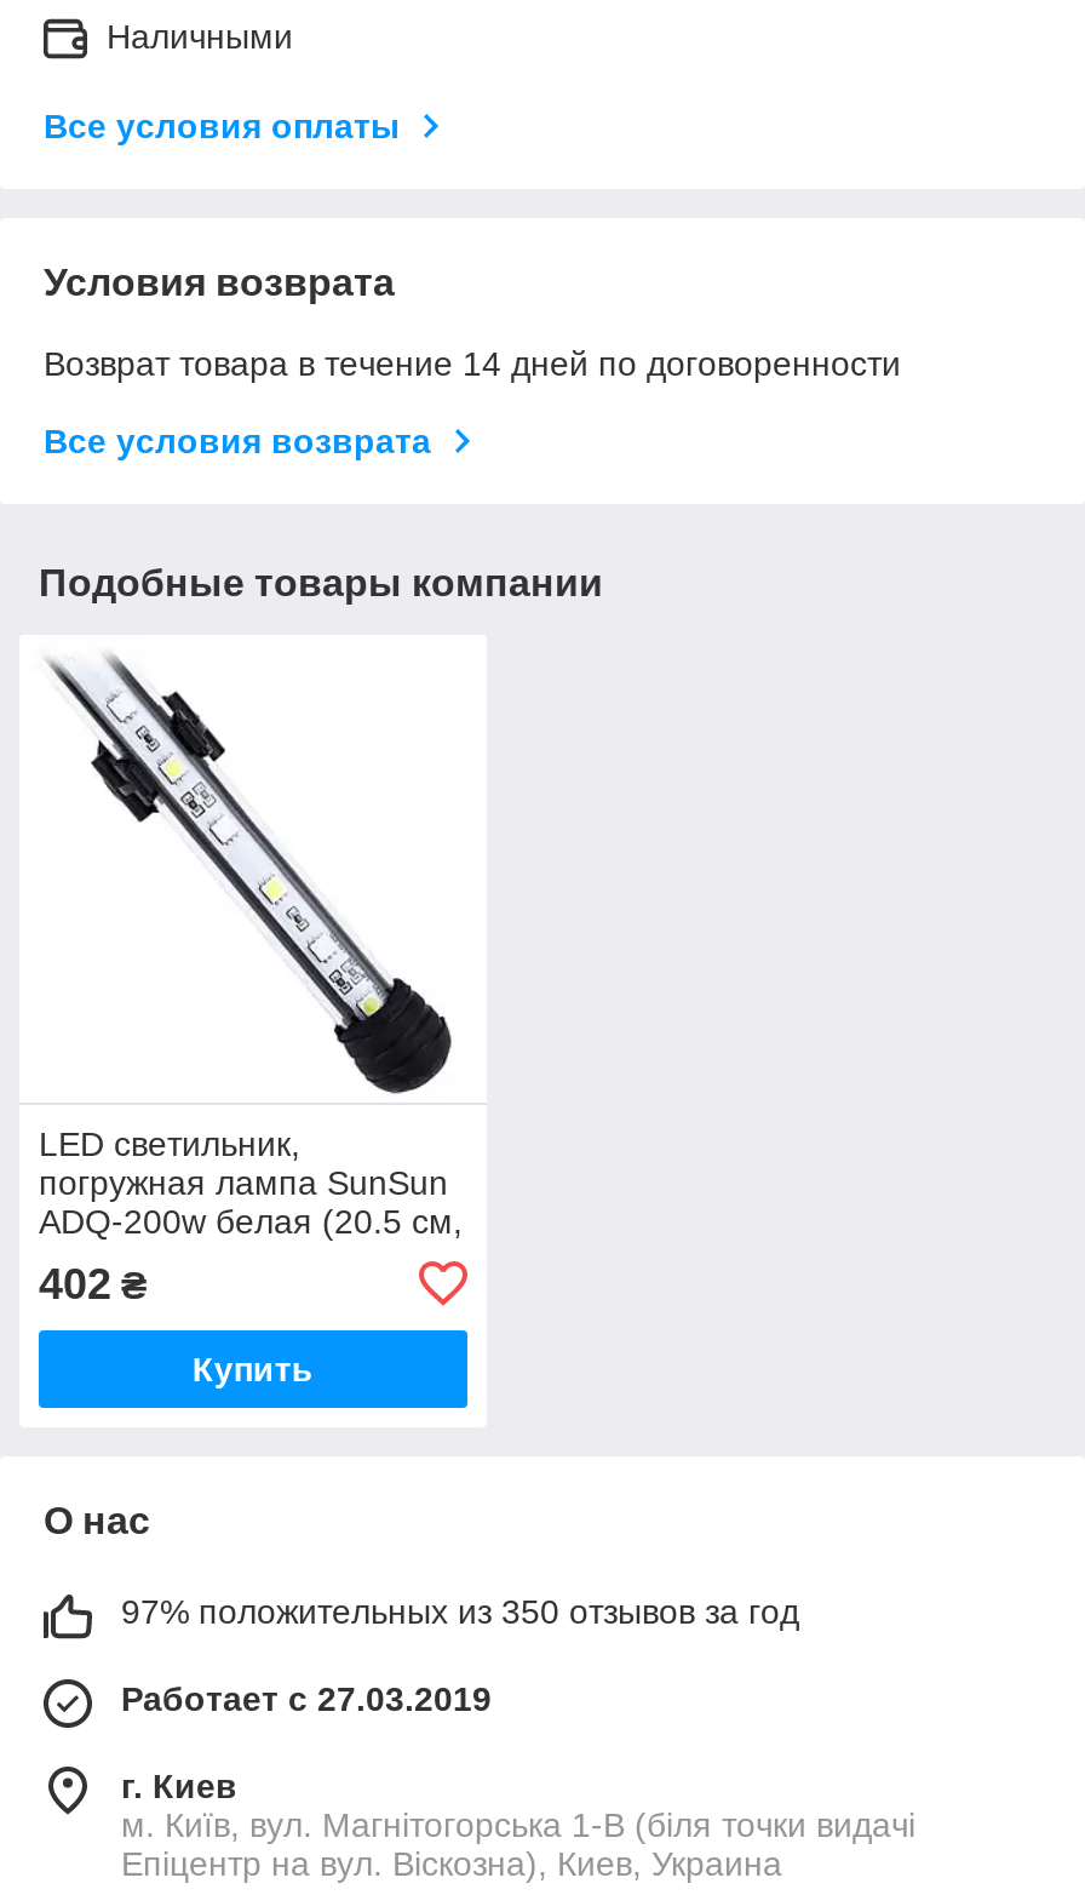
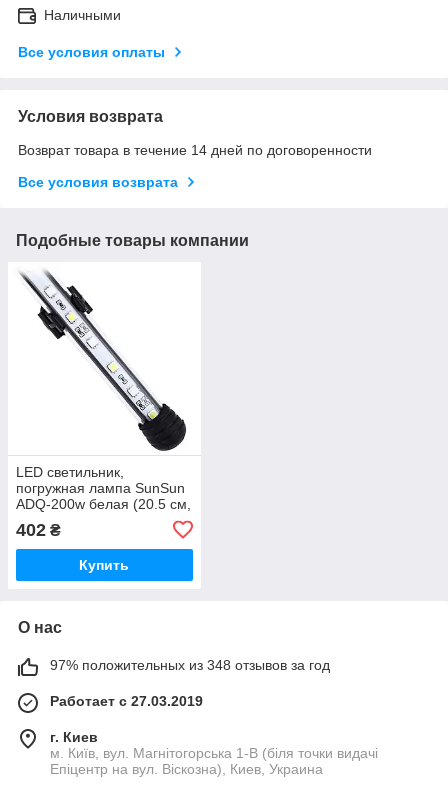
[121,1592,799,1630] 97% положительных из 350 отзывов за год -> [50,657,330,673] 97% положительных из 348 отзывов за год

